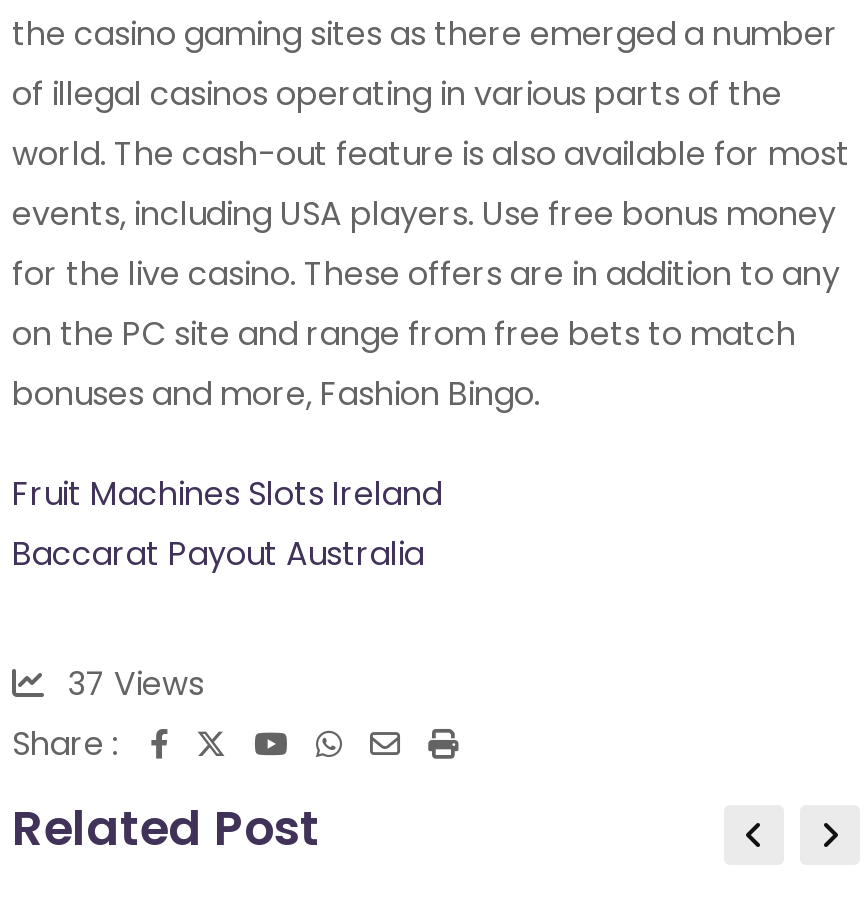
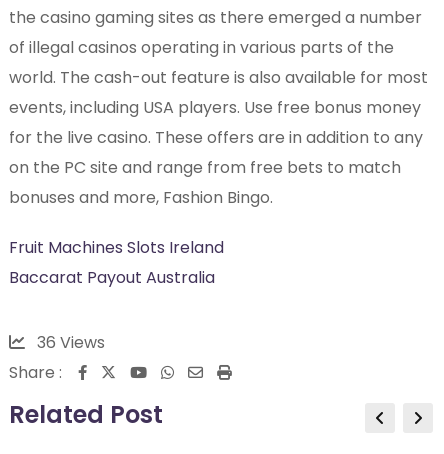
[68,661,204,707] 37 Views -> [37,331,105,354] 36 Views

